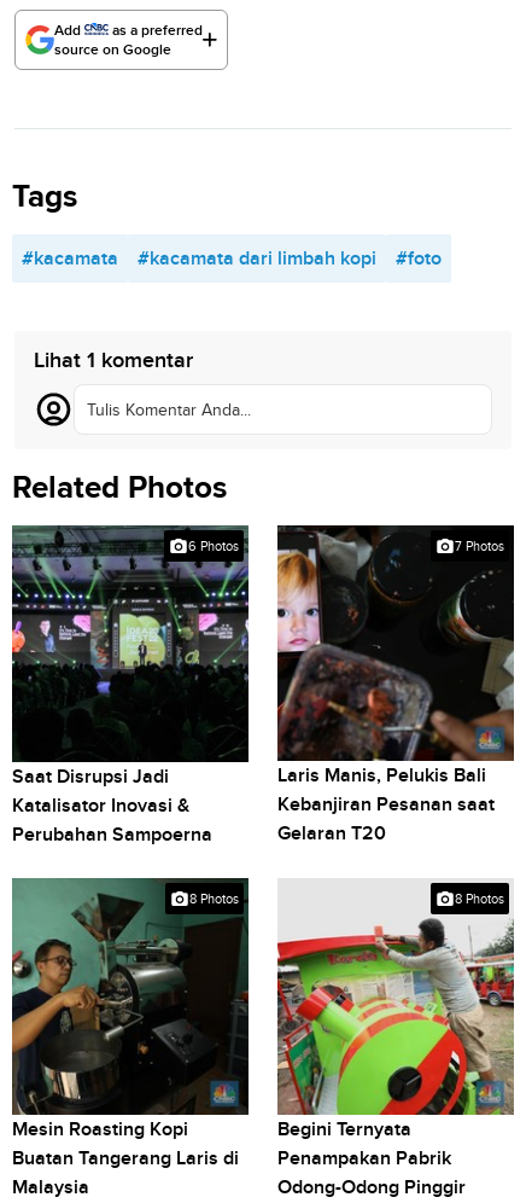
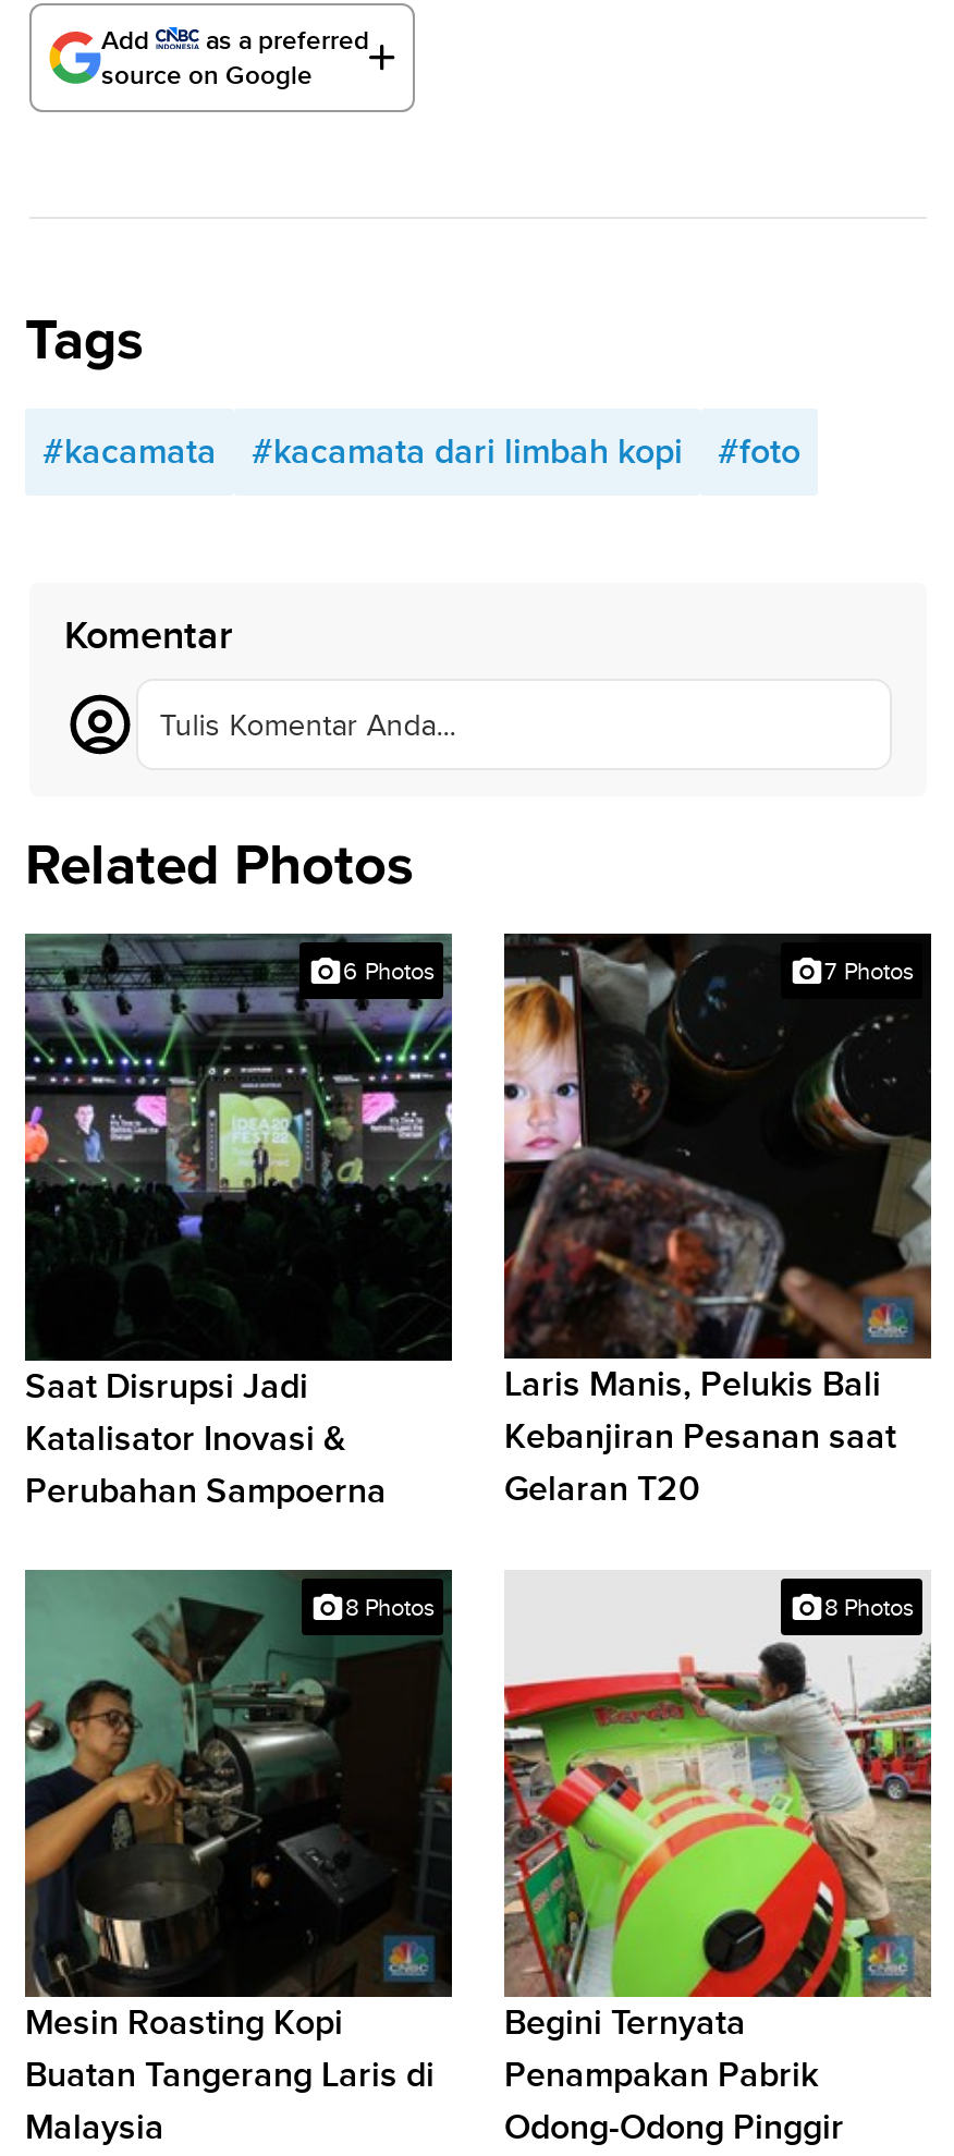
[34,348,193,372] Lihat 1 komentar -> [64,613,232,657] Komentar

